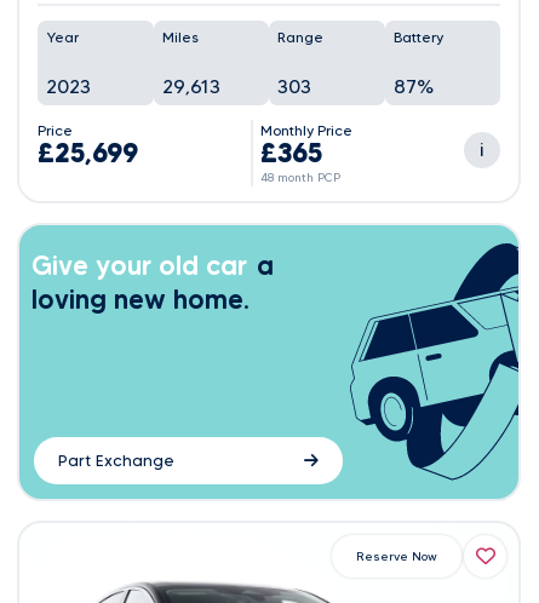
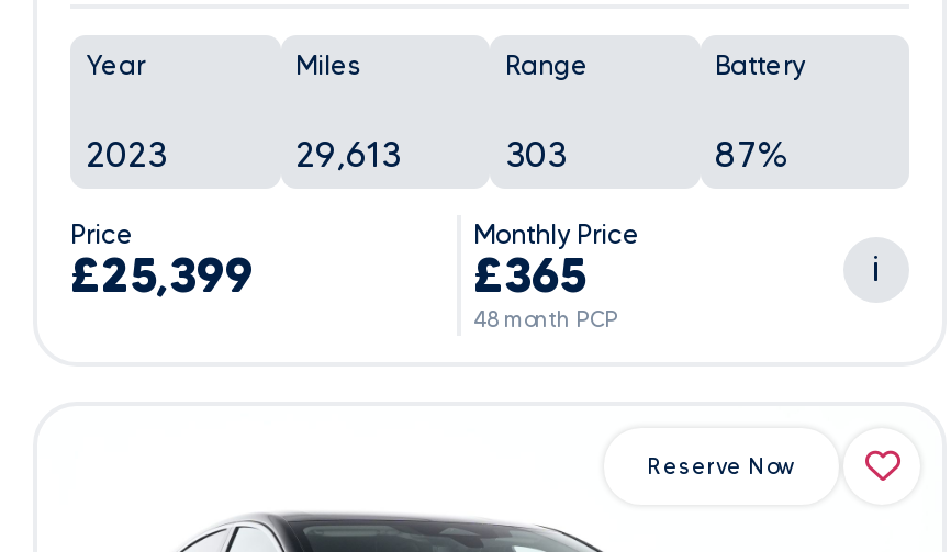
[38,137,138,169] £25,699 -> [70,247,253,306] £25,399
[18,224,520,500] [image] | Give your old car a | loving new home. -> none
[58,450,174,470] Part Exchange -> none

